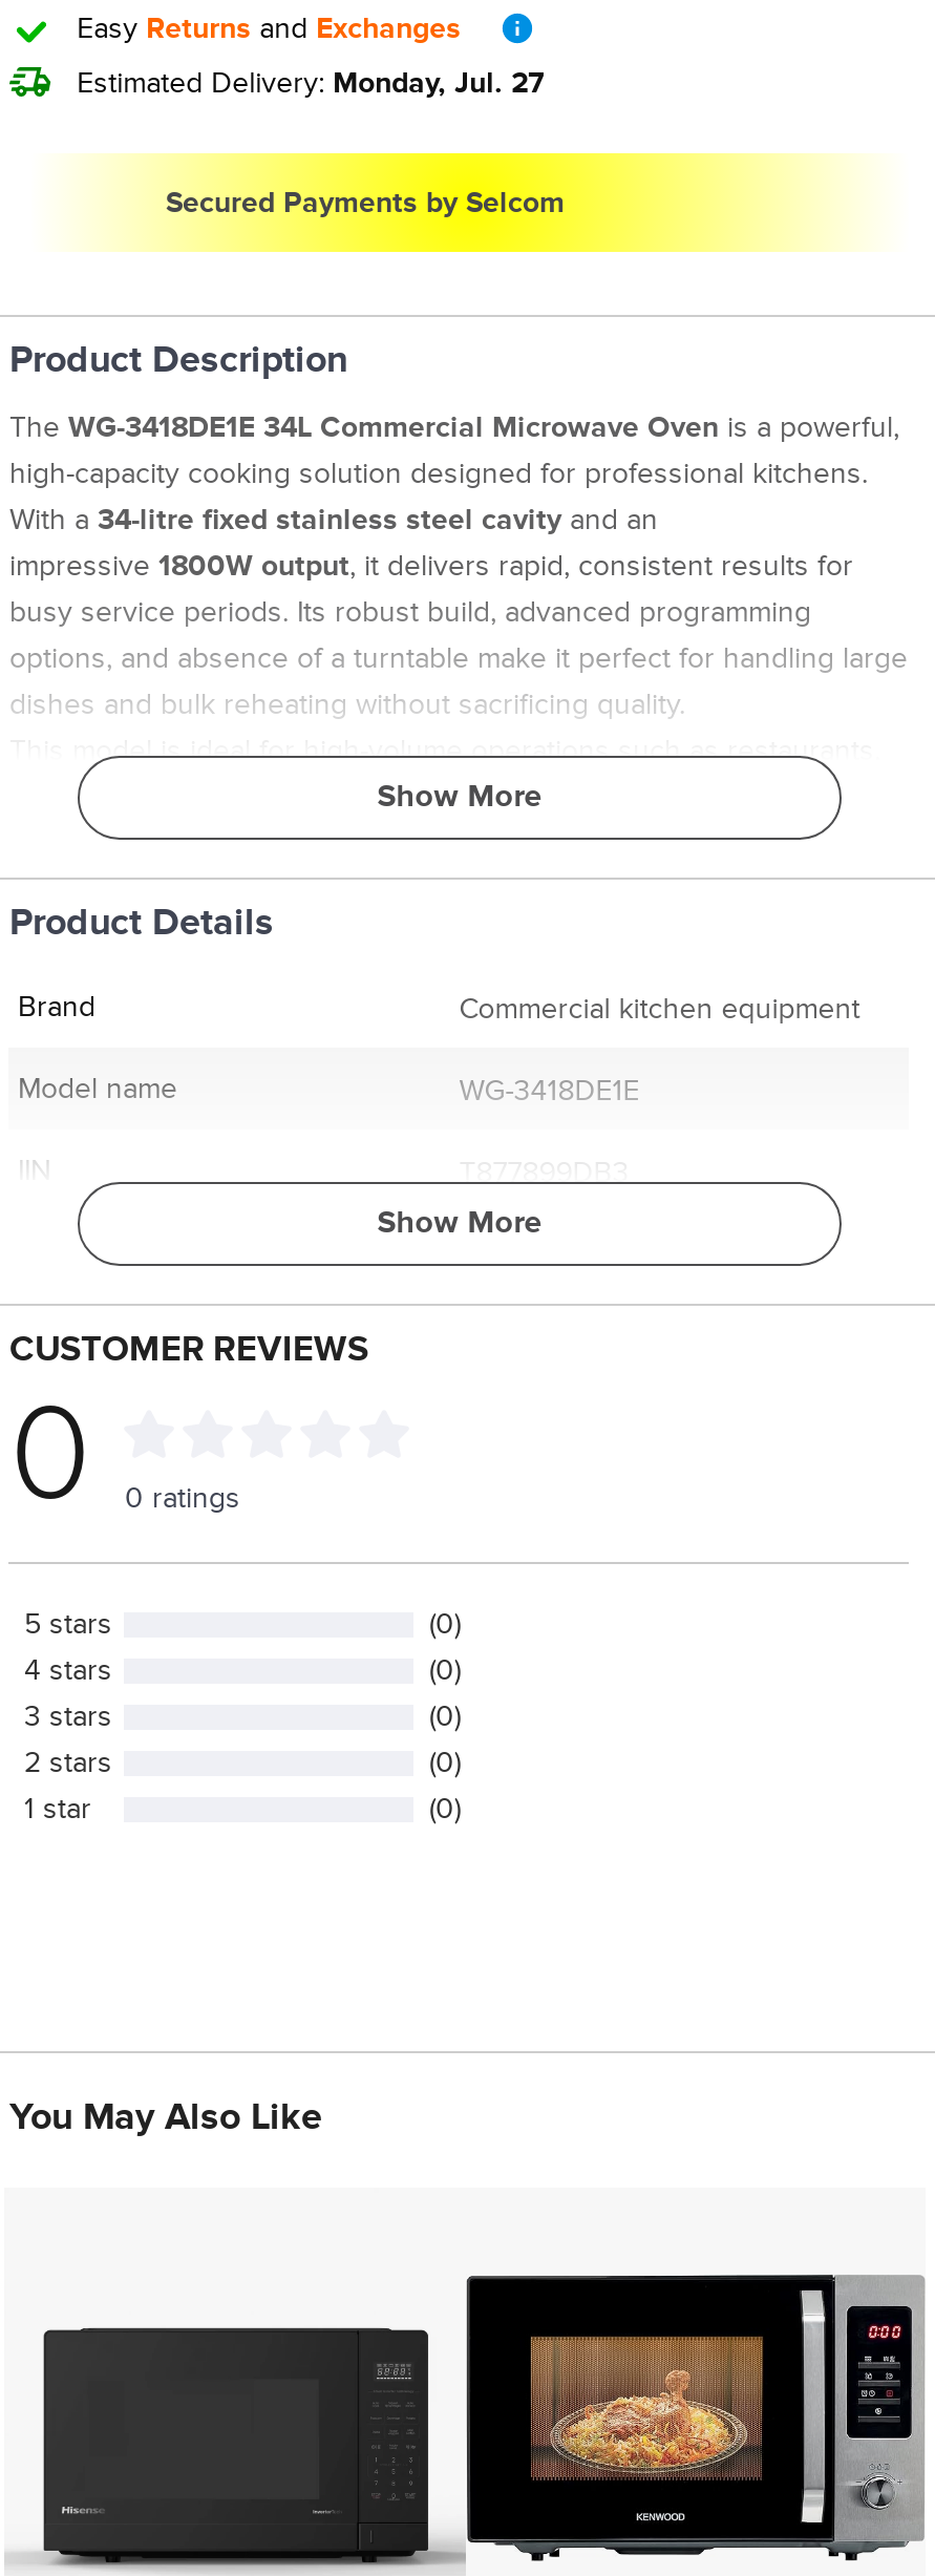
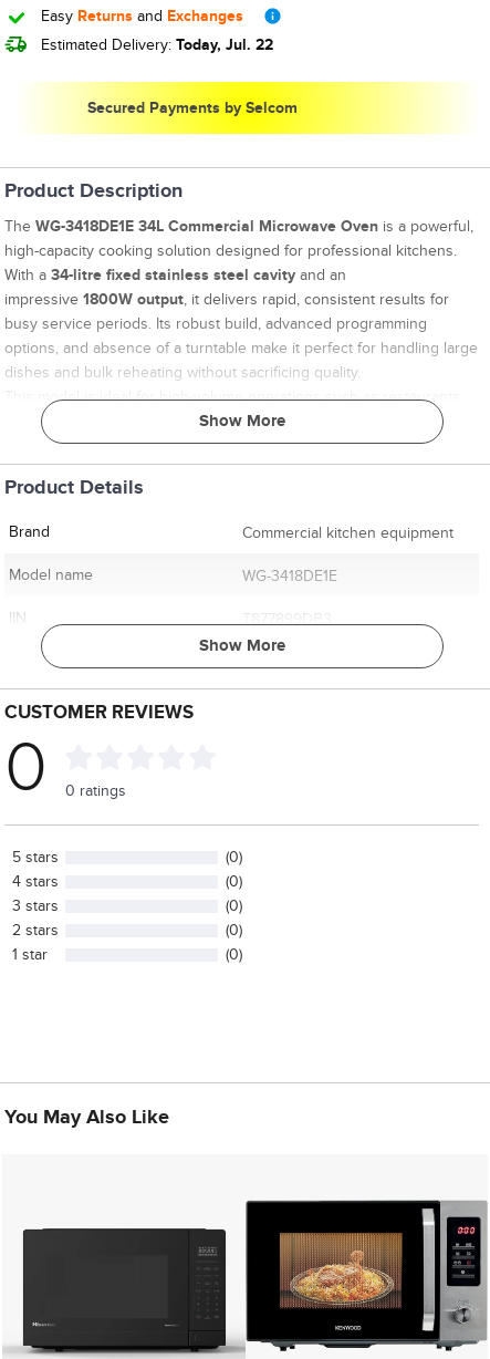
[77,66,545,101] Estimated Delivery: Monday, Jul. 27 -> [41,36,273,55] Estimated Delivery: Today, Jul. 22

